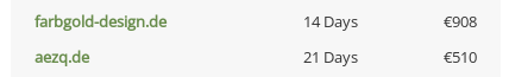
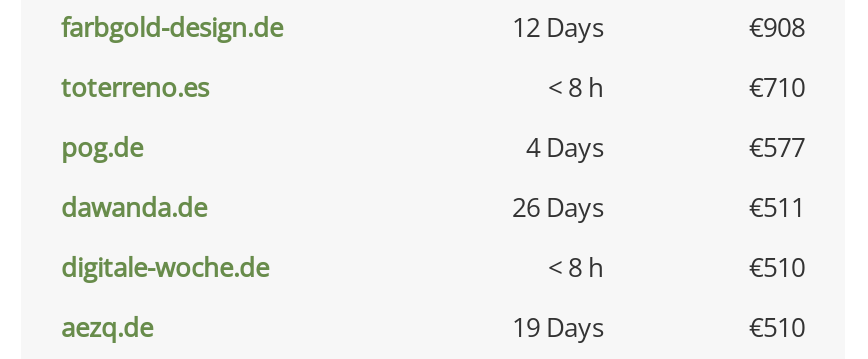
[303,11,357,32] 14 Days -> [512,9,604,45] 12 Days
none -> [61,69,805,285] toterreno.es | < 8 h | €710 | pog.de | 4 Days | €577 | dawanda.de | 26 Days | €511 | digitale-woche.de | < 8 h | €510
[303,46,357,68] 21 Days -> [512,309,604,345] 19 Days

